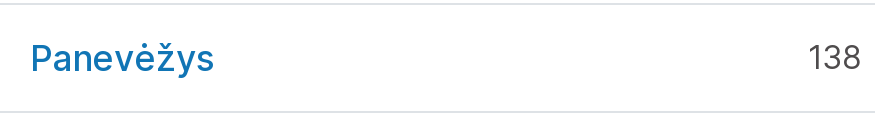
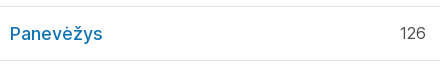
[808,37,862,77] 138 -> [400,23,426,43] 126

